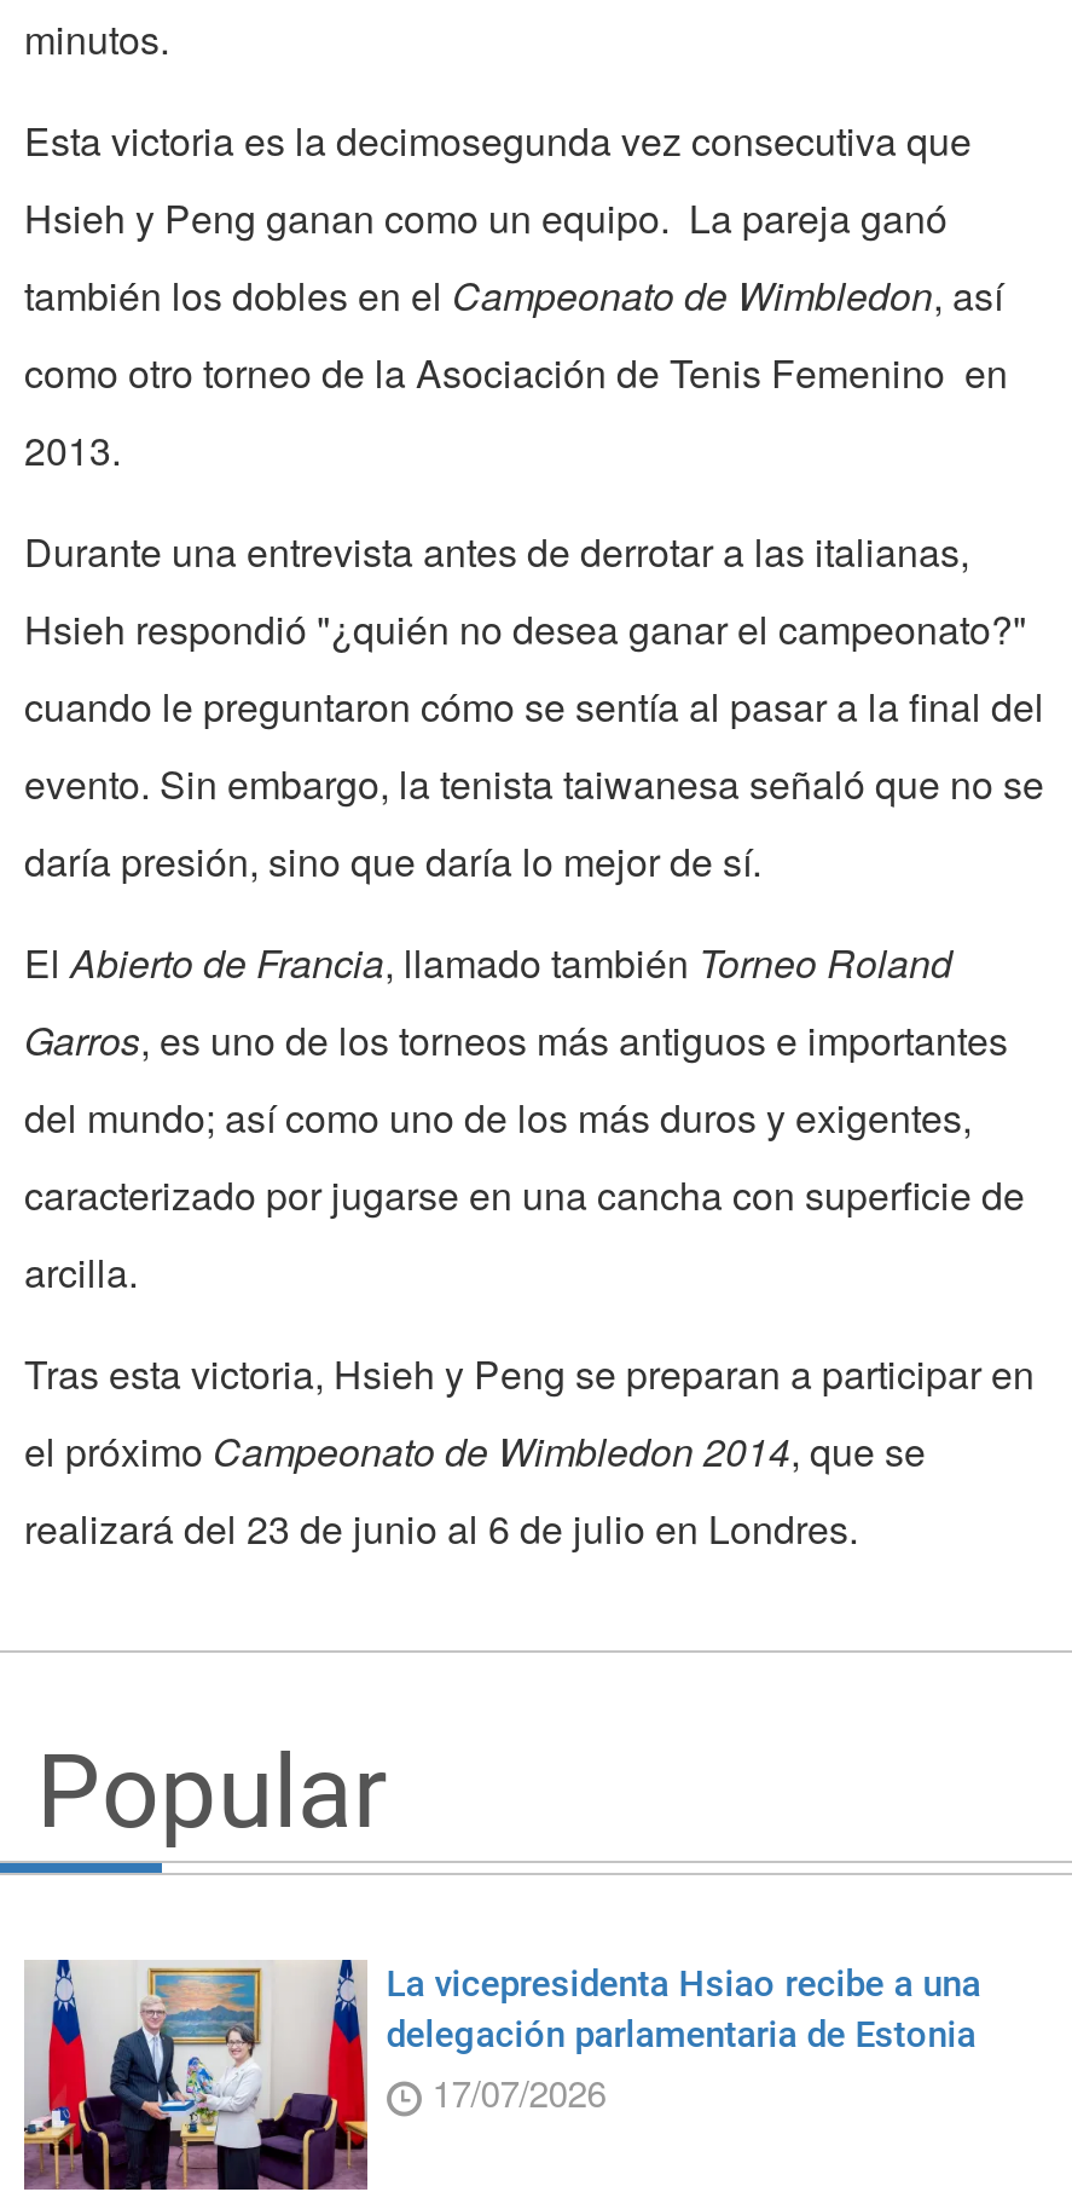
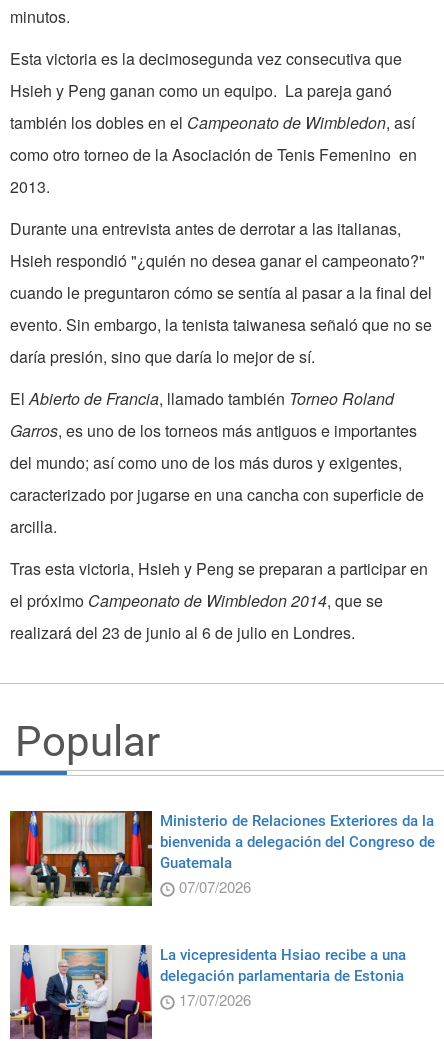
none -> [9,810,435,907] [image] | Ministerio de Relaciones Exteriores da la | bienvenida a delegación del Congreso de | Guatemala | 07/07/2026

